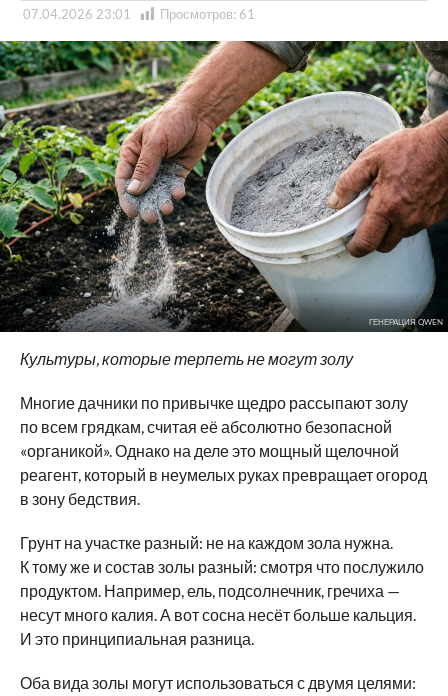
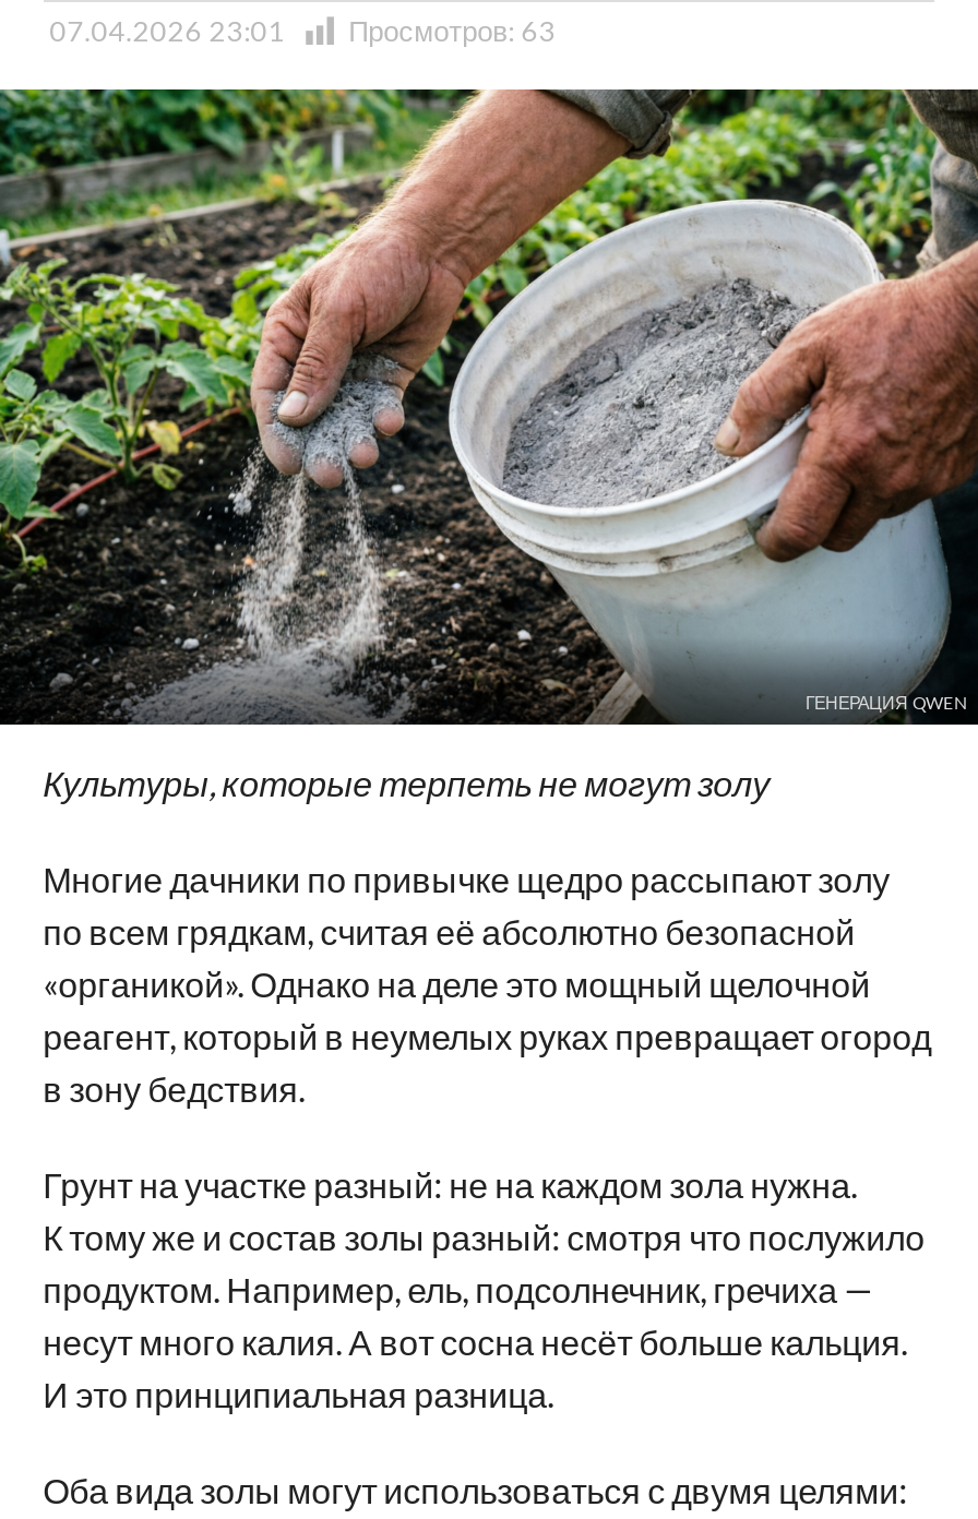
[23,6,255,22] 07.04.2026 23:01 Просмотров: 61 -> [49,14,556,48] 07.04.2026 23:01 Просмотров: 63

